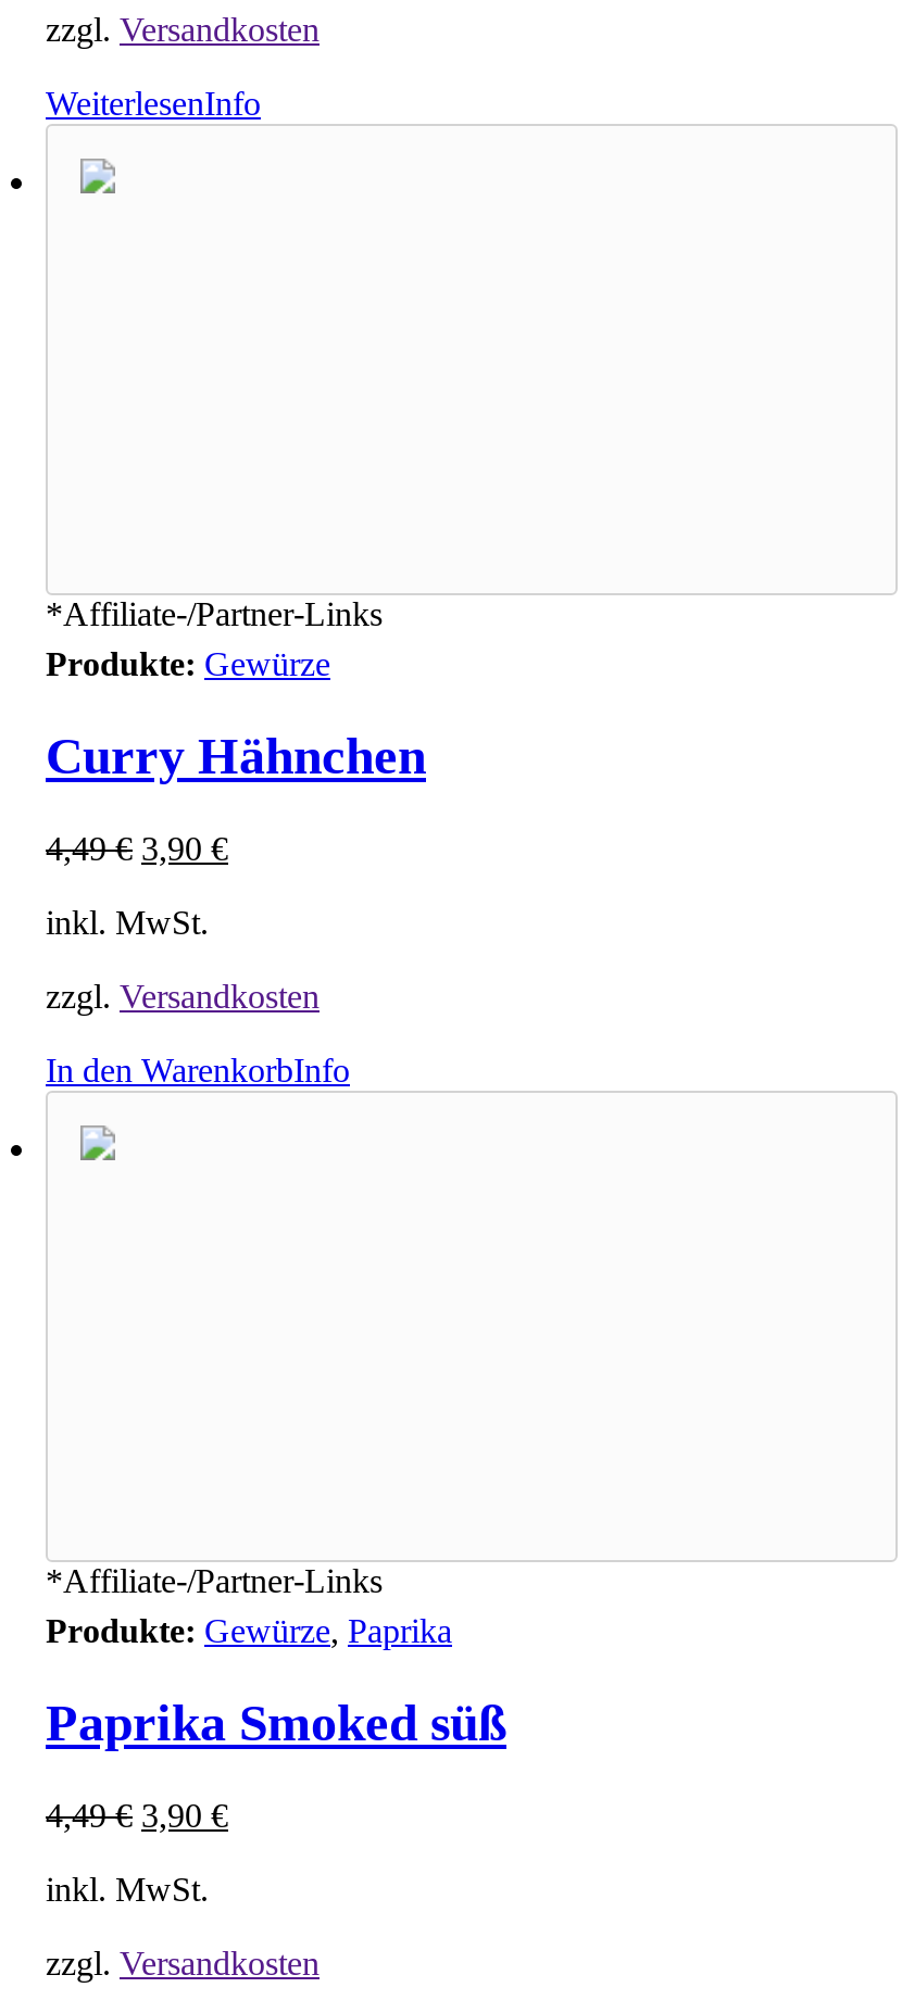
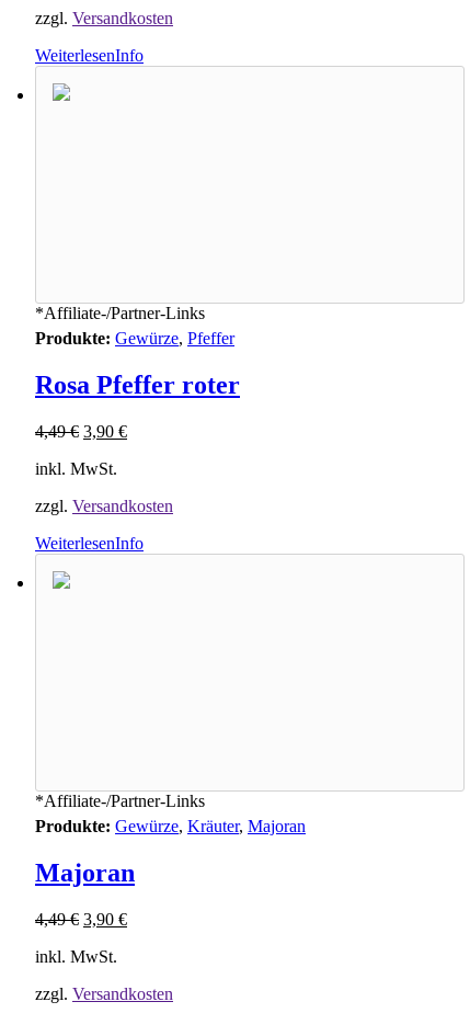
[46,646,330,683] Produkte: Gewürze -> [35,329,234,348] Produkte: Gewürze, Pfeffer
[46,728,426,785] Curry Hähnchen -> [35,371,240,399] Rosa Pfeffer roter
[46,1052,350,1089] In den WarenkorbInfo -> [35,534,144,553] WeiterlesenInfo
[46,1612,452,1649] Produkte: Gewürze, Paprika -> [35,817,306,836] Produkte: Gewürze, Kräuter, Majoran
[46,1695,506,1751] Paprika Smoked süß -> [35,858,135,887] Majoran

